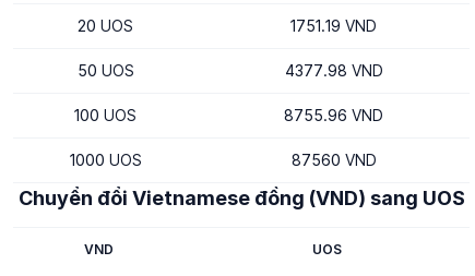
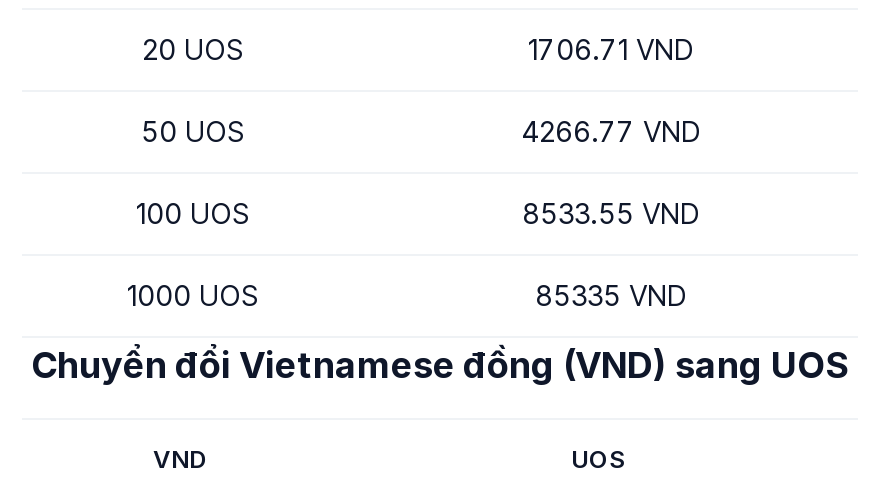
[290,16,377,35] 1751.19 VND -> [528,32,694,66] 1706.71 VND
[284,61,383,80] 4377.98 VND -> [521,114,701,148] 4266.77 VND
[284,106,383,124] 8755.96 VND -> [522,196,700,230] 8533.55 VND
[291,151,376,169] 87560 VND -> [535,278,687,312] 85335 VND

